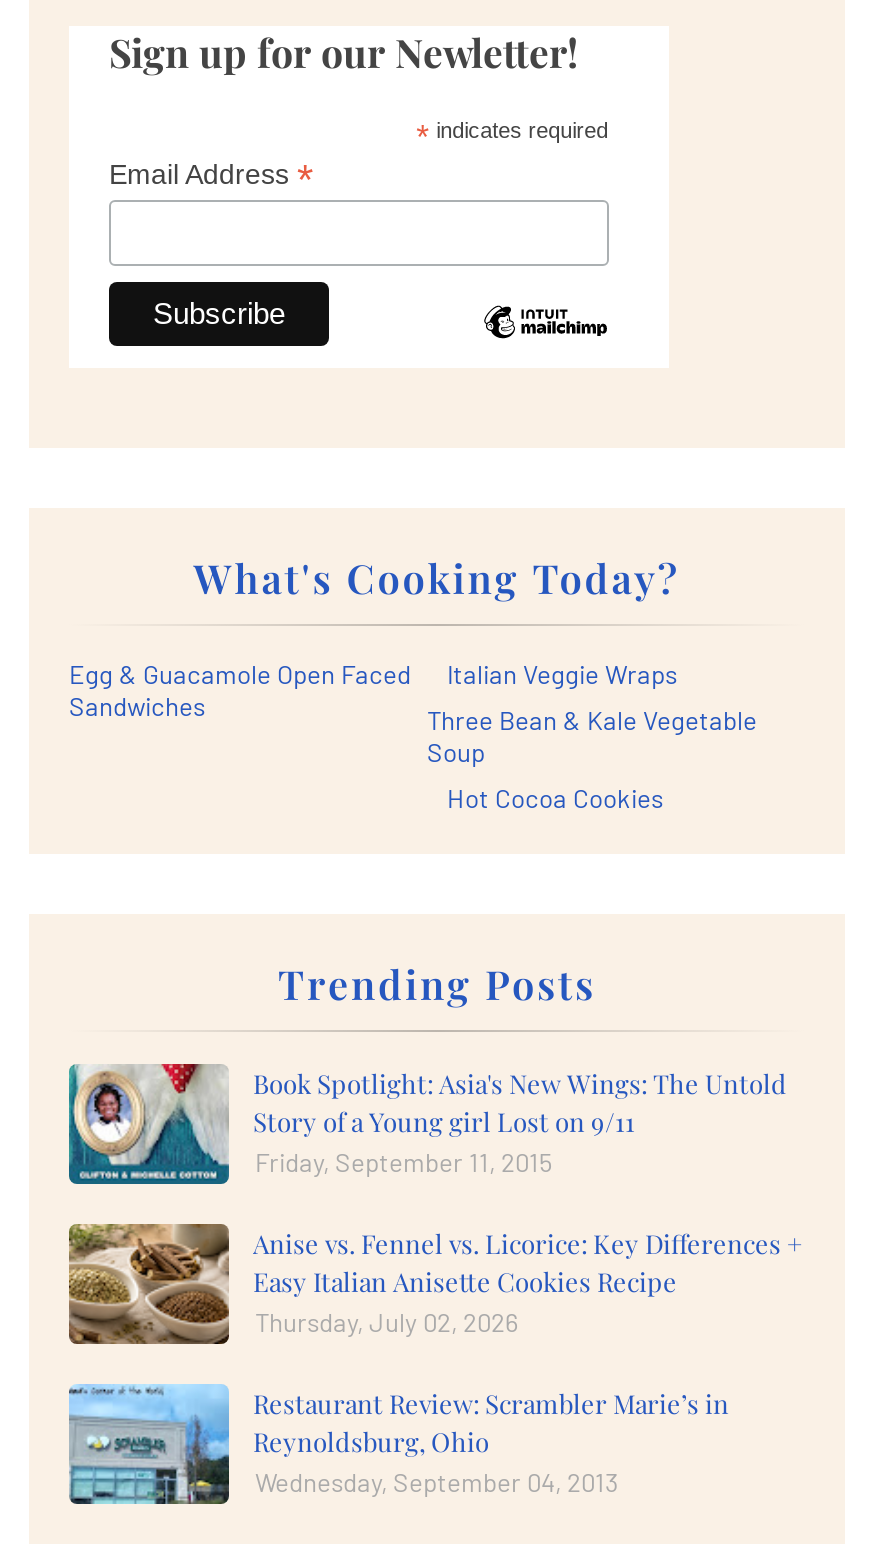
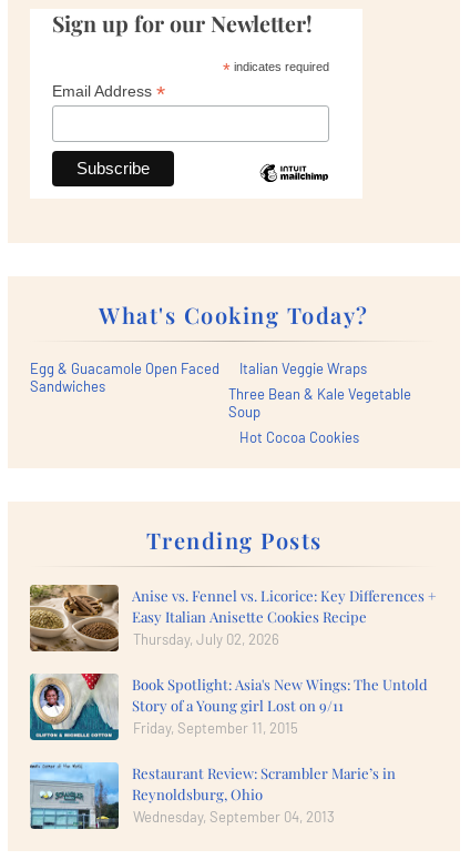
moved [67,1064,787,1186] -> [29,674,428,740]: [image] | Book Spotlight: Asia's New Wings: The Untold | Story of a Young girl Lost on 9/11 | Friday, September 11, 2015
moved [65,1220,803,1348] -> [28,583,437,654]: [image] | Anise vs. Fennel vs. Licorice: Key Differences + | Easy Italian Anisette Cookies Recipe | Thursday, July 02, 2026

